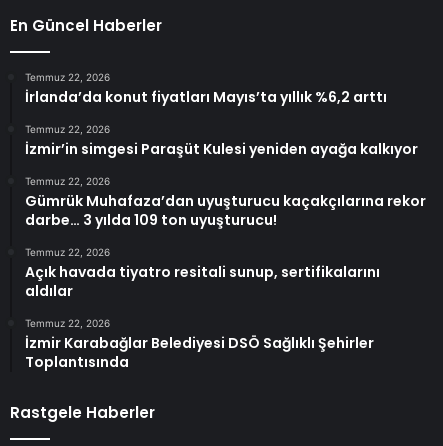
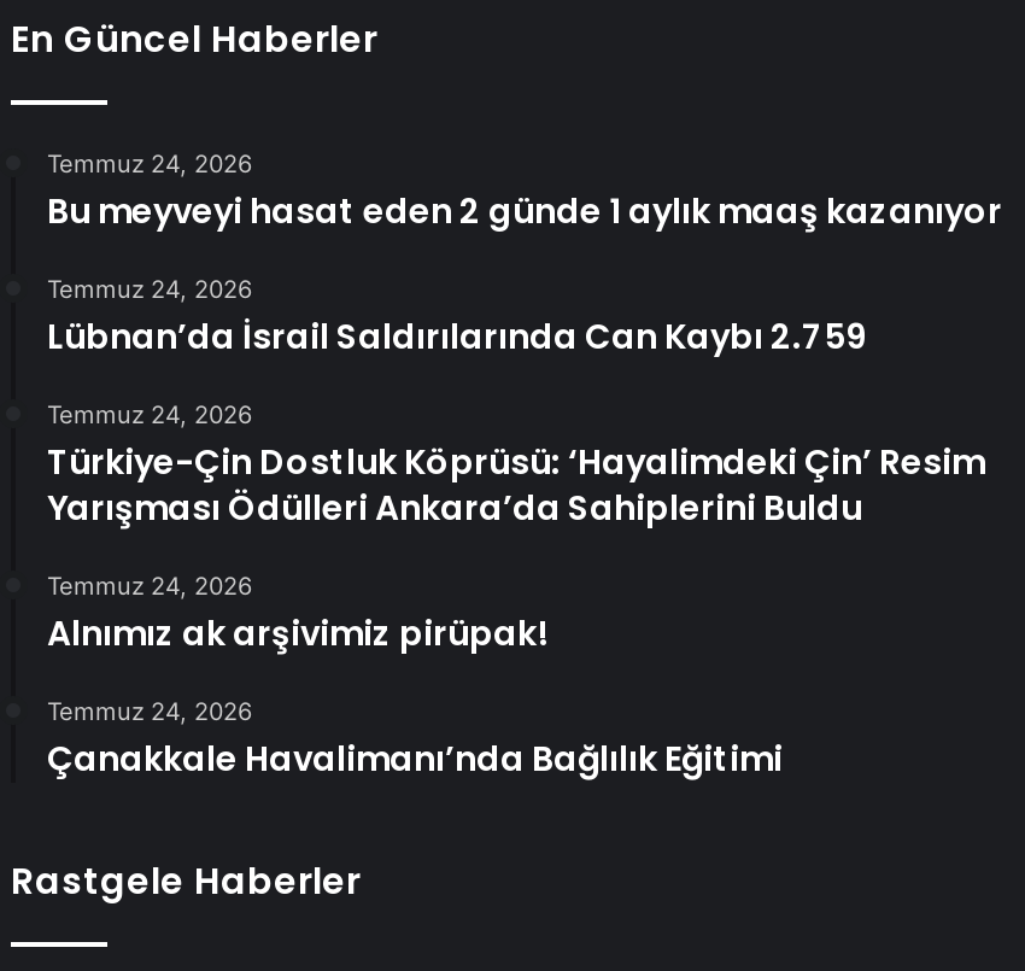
[25,70,387,106] Temmuz 22, 2026 | İrlanda’da konut fiyatları Mayıs’ta yıllık %6,2 arttı -> [47,147,1002,234] Temmuz 24, 2026 | Bu meyveyi hasat eden 2 günde 1 aylık maaş kazanıyor
[25,122,418,158] Temmuz 22, 2026 | İzmir’in simgesi Paraşüt Kulesi yeniden ayağa kalkıyor -> [47,273,867,359] Temmuz 24, 2026 | Lübnan’da İsrail Saldırılarında Can Kaybı 2.759
[25,174,426,229] Temmuz 22, 2026 | Gümrük Muhafaza’dan uyuşturucu kaçakçılarına rekor | darbe… 3 yılda 109 ton uyuşturucu! -> [47,398,985,531] Temmuz 24, 2026 | Türkiye-Çin Dostluk Köprüsü: ‘Hayalimdeki Çin’ Resim | Yarışması Ödülleri Ankara’da Sahiplerini Buldu
[25,245,380,300] Temmuz 22, 2026 | Açık havada tiyatro resitali sunup, sertifikalarını | aldılar -> [47,569,546,656] Temmuz 24, 2026 | Alnımız ak arşivimiz pirüpak!
[25,316,374,371] Temmuz 22, 2026 | İzmir Karabağlar Belediyesi DSÖ Sağlıklı Şehirler | Toplantısında -> [47,695,783,782] Temmuz 24, 2026 | Çanakkale Havalimanı’nda Bağlılık Eğitimi

